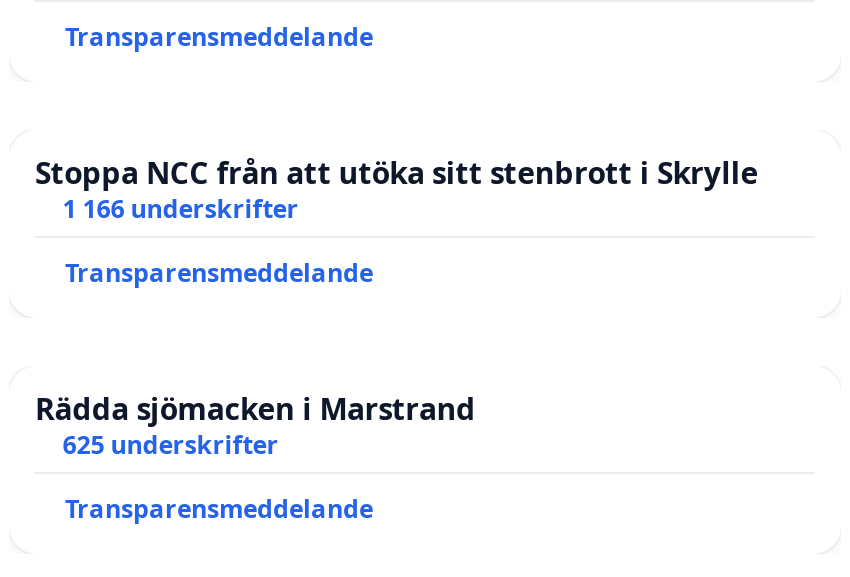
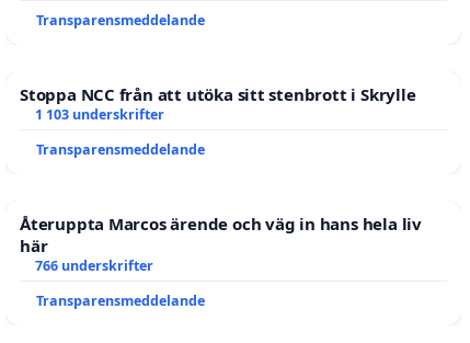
[63,193,299,227] 1 166 underskrifter -> [35,106,164,124] 1 103 underskrifter
[35,389,476,463] Rädda sjömacken i Marstrand | 625 underskrifter -> [20,213,422,275] Återuppta Marcos ärende och väg in hans hela liv | här | 766 underskrifter

